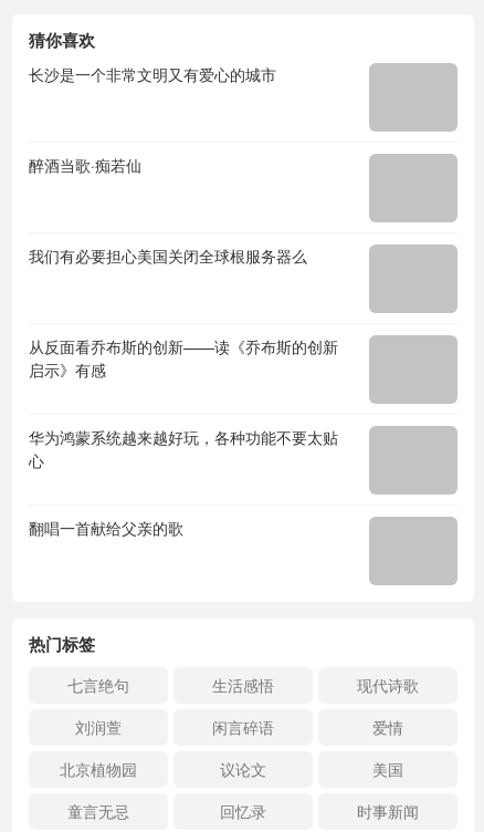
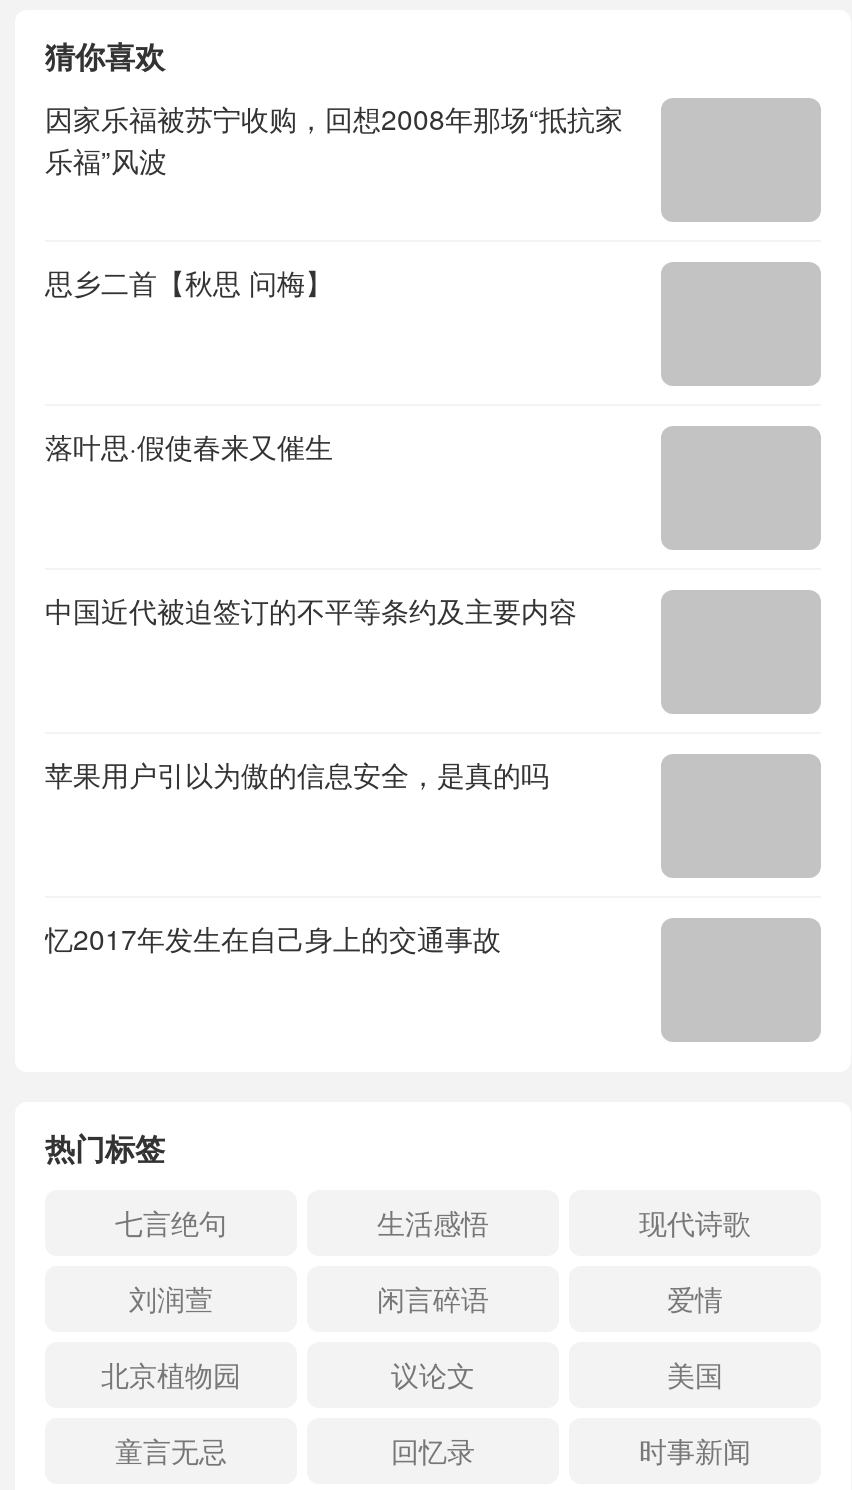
[29,63,276,85] 长沙是一个非常文明又有爱心的城市 -> [45,98,623,180] 因家乐福被苏宁收购，回想2008年那场“抵抗家 | 乐福”风波
[29,154,141,176] 醉酒当歌·痴若仙 -> [45,262,333,302] 思乡二首【秋思 问梅】
[29,245,307,267] 我们有必要担心美国关闭全球根服务器么 -> [45,426,333,466] 落叶思·假使春来又催生
[29,335,338,381] 从反面看乔布斯的创新——读《乔布斯的创新 | 启示》有感 -> [45,590,577,630] 中国近代被迫签订的不平等条约及主要内容
[29,426,338,471] 华为鸿蒙系统越来越好玩，各种功能不要太贴 | 心 -> [45,754,549,794] 苹果用户引以为傲的信息安全，是真的吗
[29,517,183,539] 翻唱一首献给父亲的歌 -> [45,918,501,958] 忆2017年发生在自己身上的交通事故

